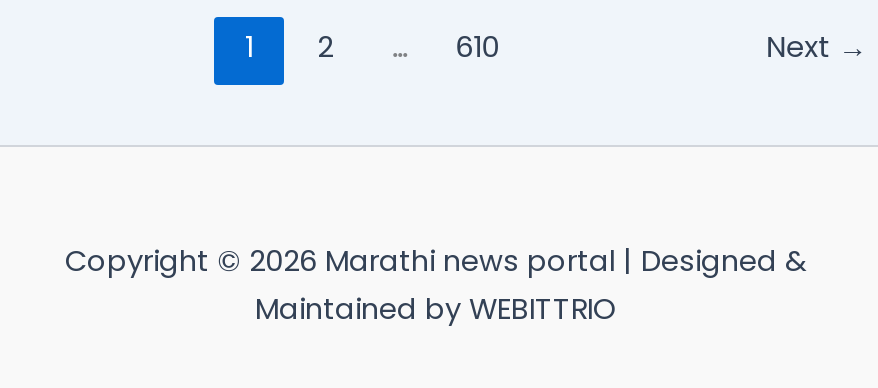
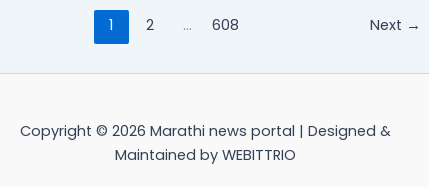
[455,27,499,67] 610 -> [212,15,239,35] 608

